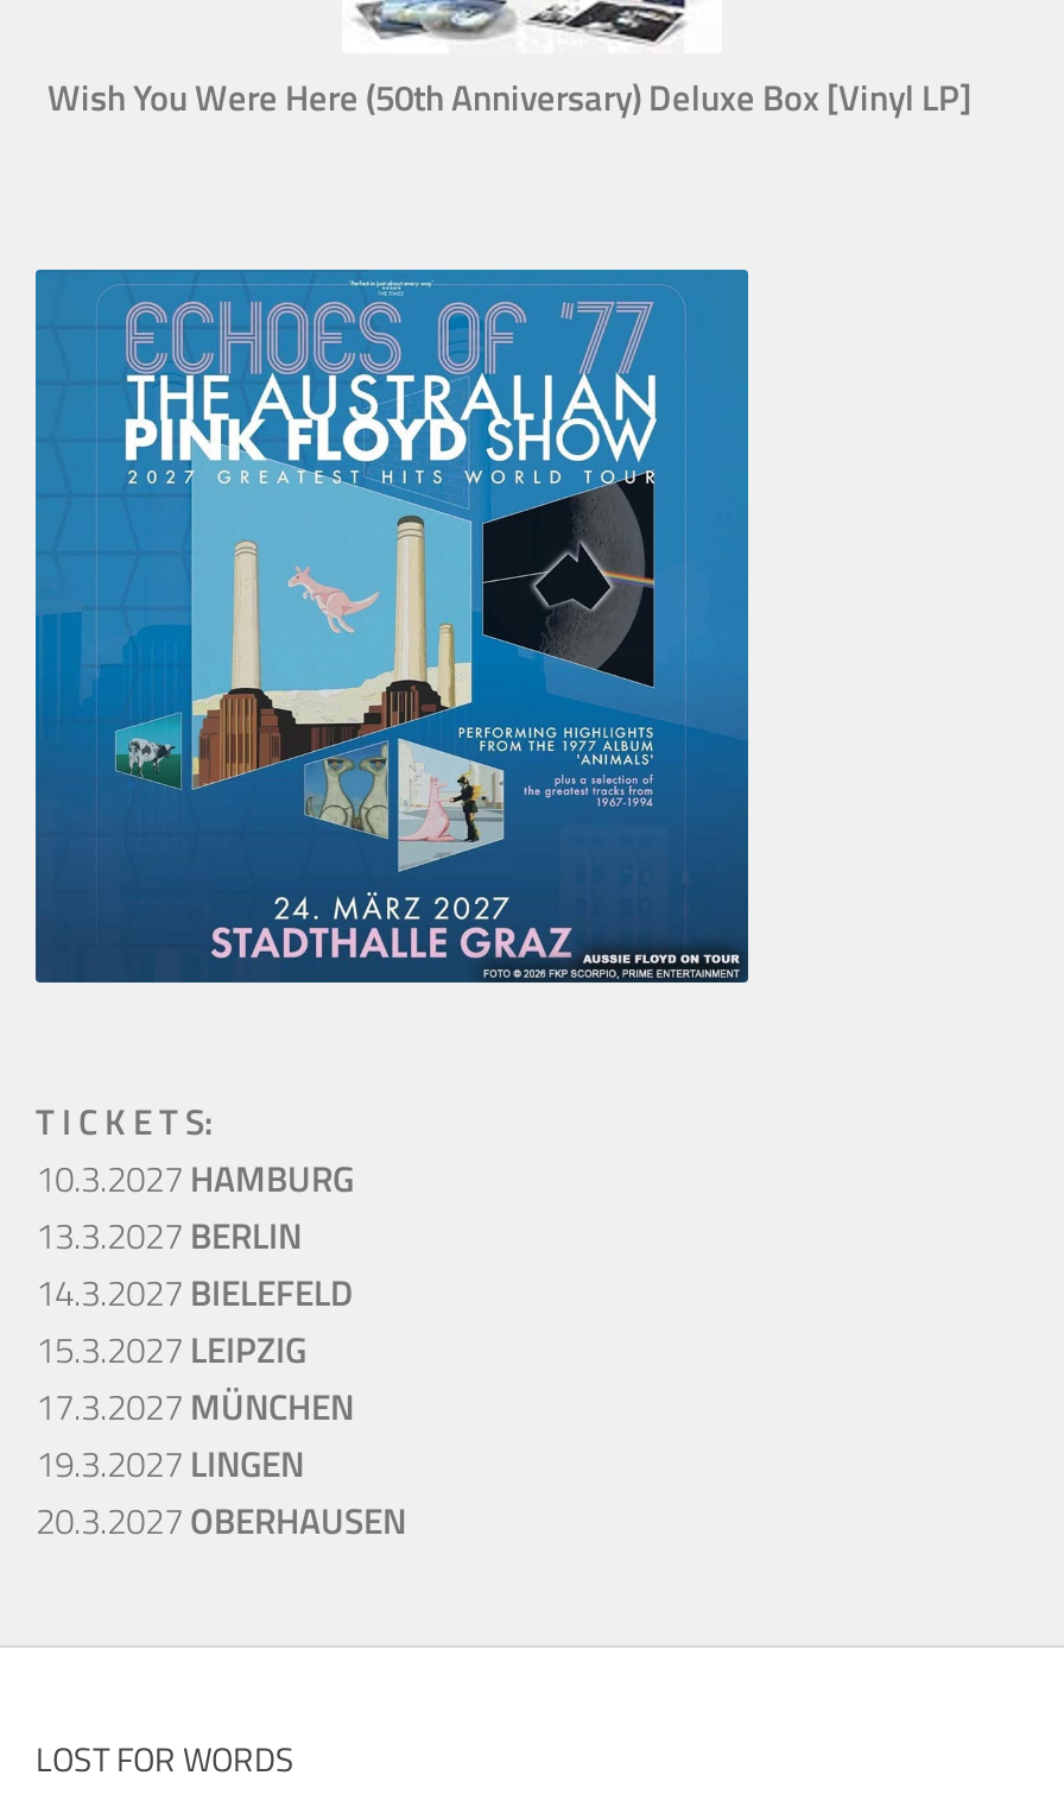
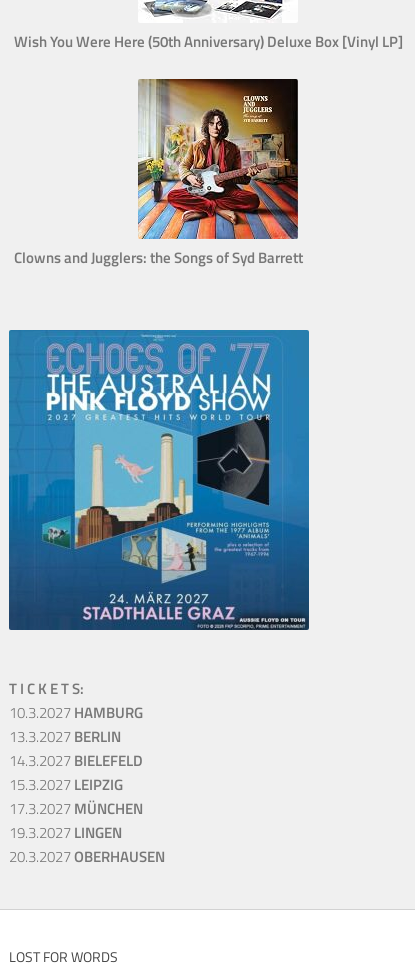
none -> [14,78,303,269] [image] | Clowns and Jugglers: the Songs of Syd Barrett

